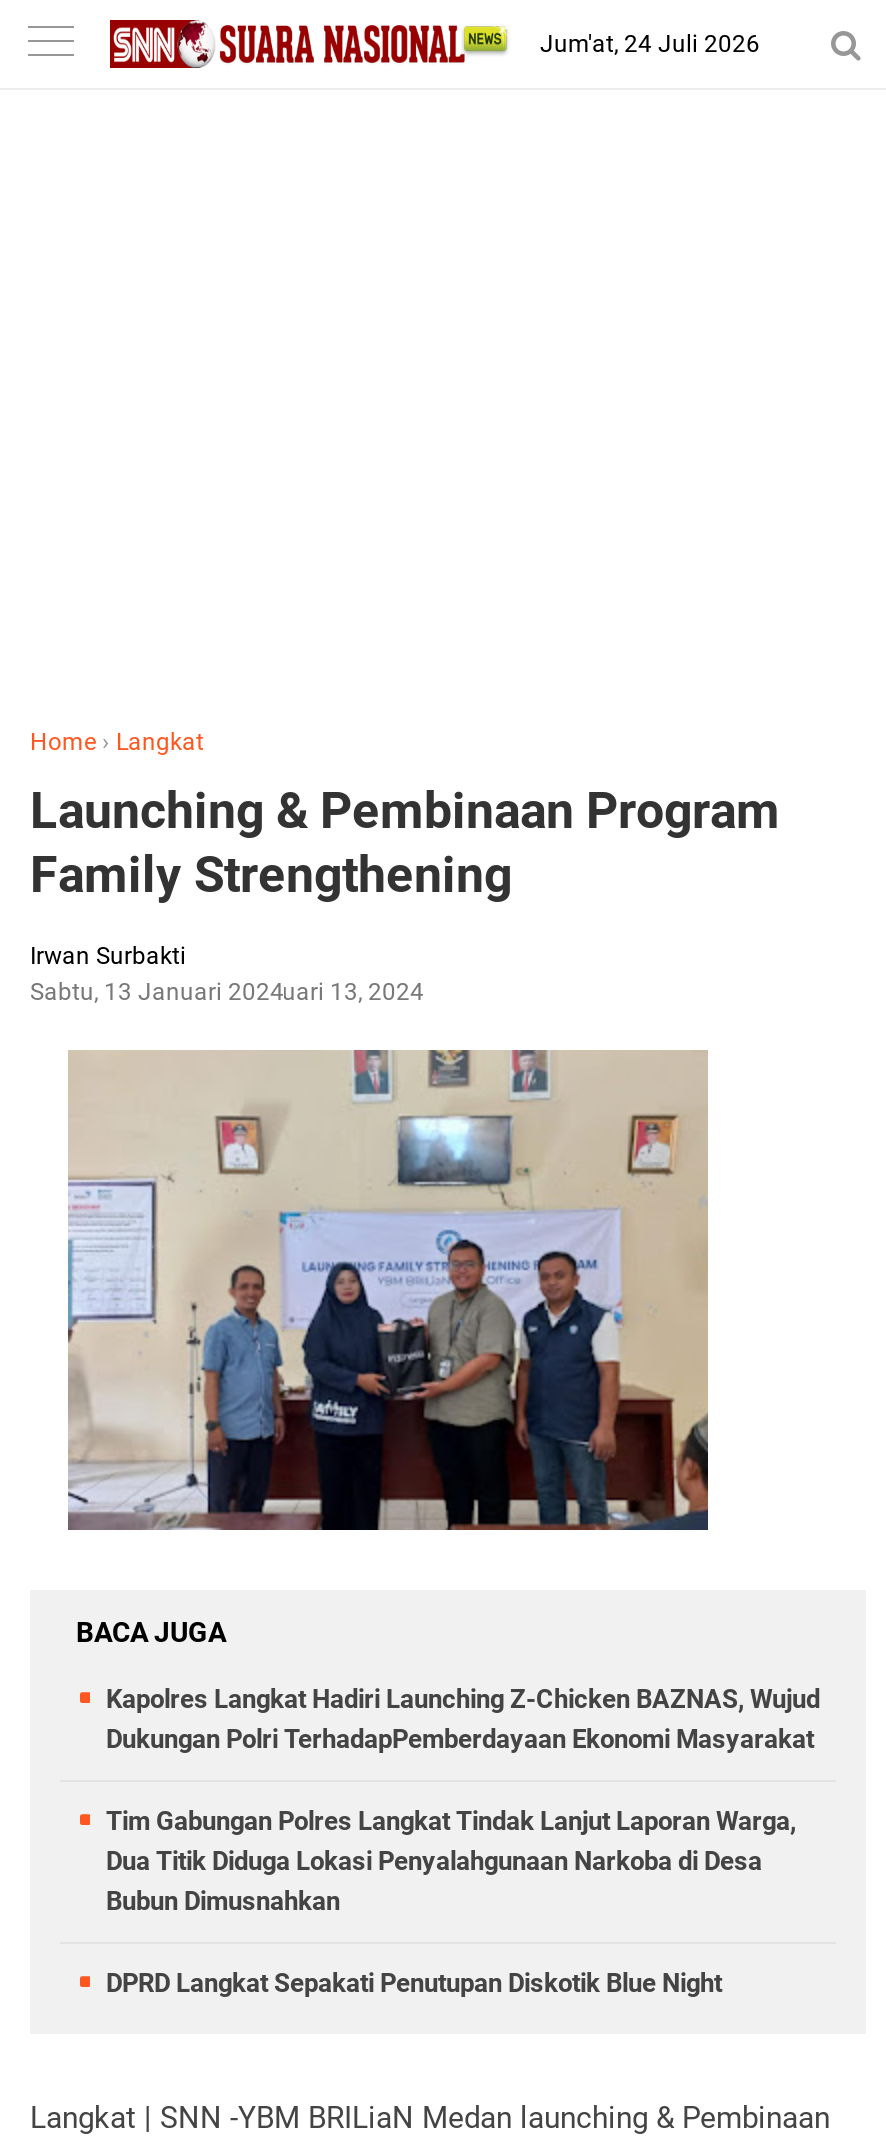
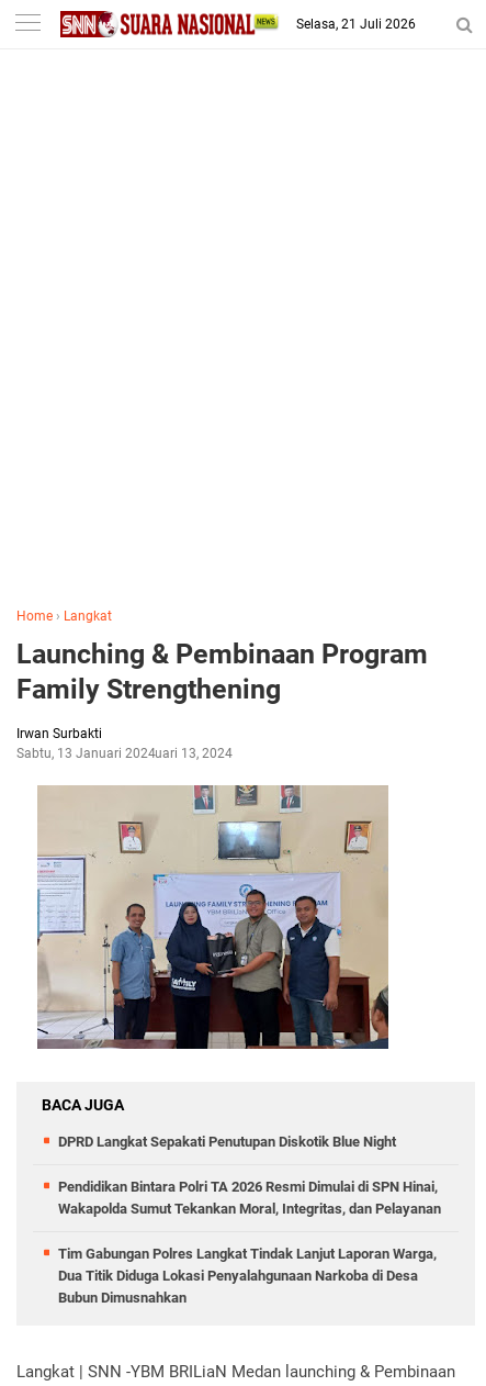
[540,30,760,58] Jum'at, 24 Juli 2026 -> [296,16,416,32] Selasa, 21 Juli 2026
[106,1684,820,1754] Kapolres Langkat Hadiri Launching Z-Chicken BAZNAS, Wujud | Dukungan Polri TerhadapPemberdayaan Ekonomi Masyarakat -> [58,1178,441,1217] Pendidikan Bintara Polri TA 2026 Resmi Dimulai di SPN Hinai, | Wakapolda Sumut Tekankan Moral, Integritas, dan Pelayanan
moved [106,1806,796,1916] -> [58,1245,437,1306]: Tim Gabungan Polres Langkat Tindak Lanjut Laporan Warga, | Dua Titik Diduga Lokasi Penyalahgunaan Narkoba di Desa | Bubun Dimusnahkan
moved [106,1968,722,1998] -> [58,1133,396,1150]: DPRD Langkat Sepakati Penutupan Diskotik Blue Night

